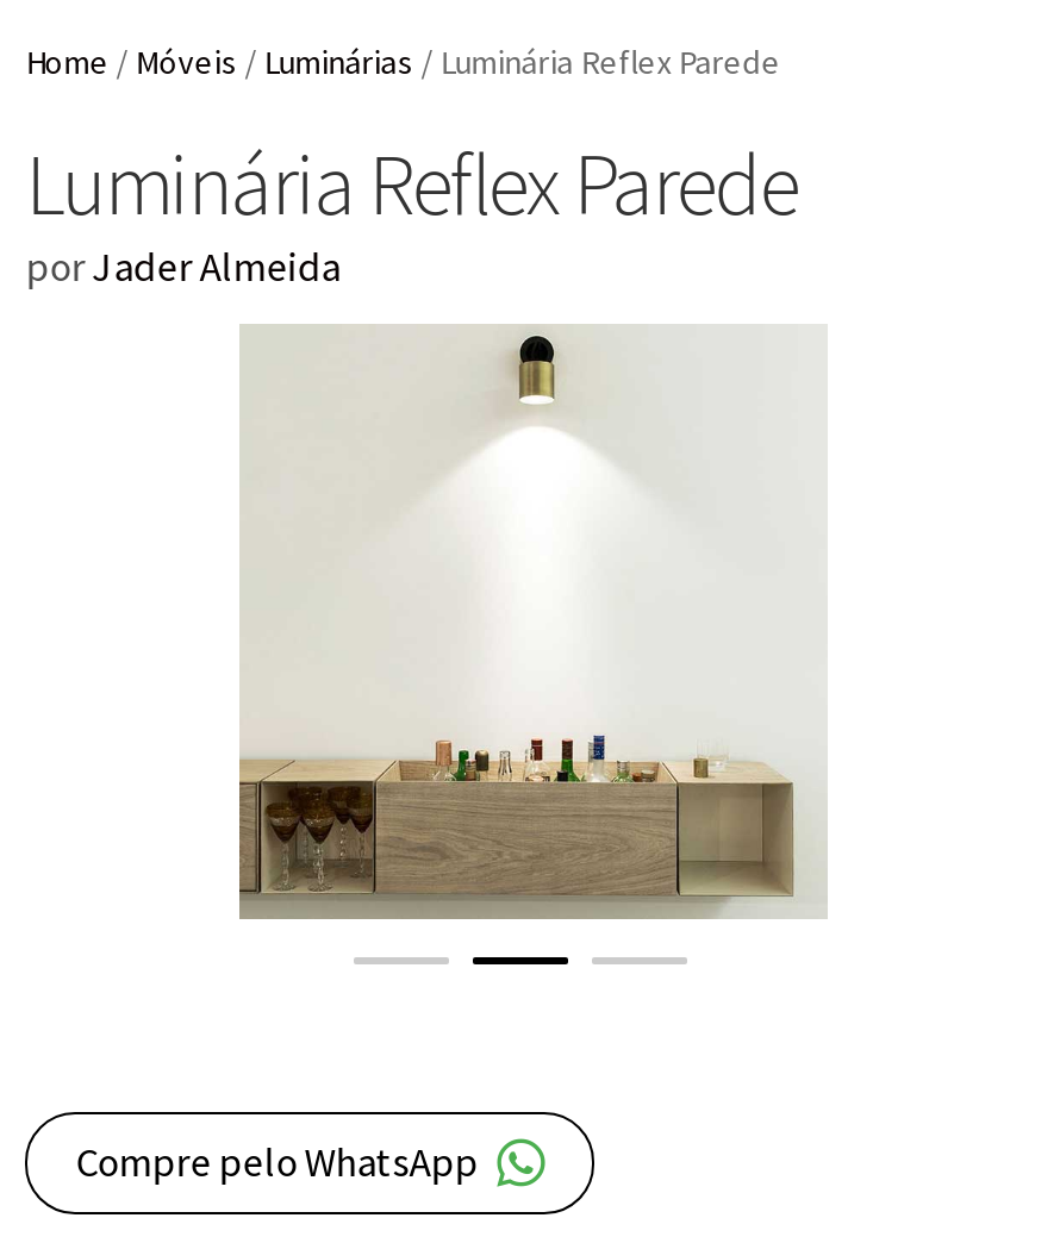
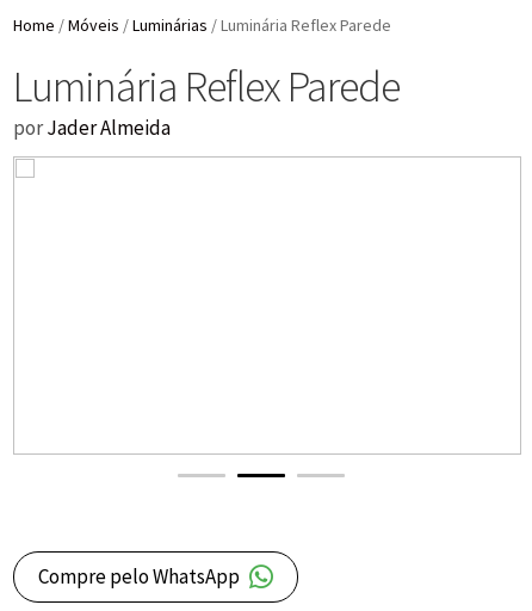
[237,326,828,919] [image] -> none

